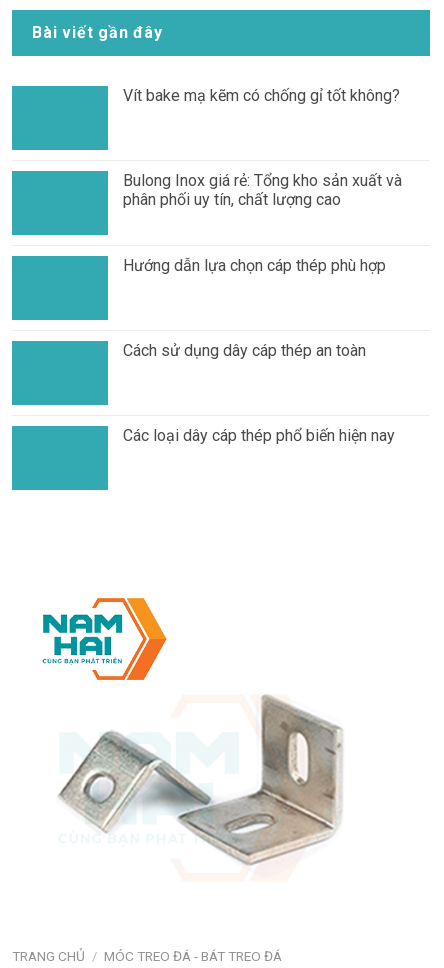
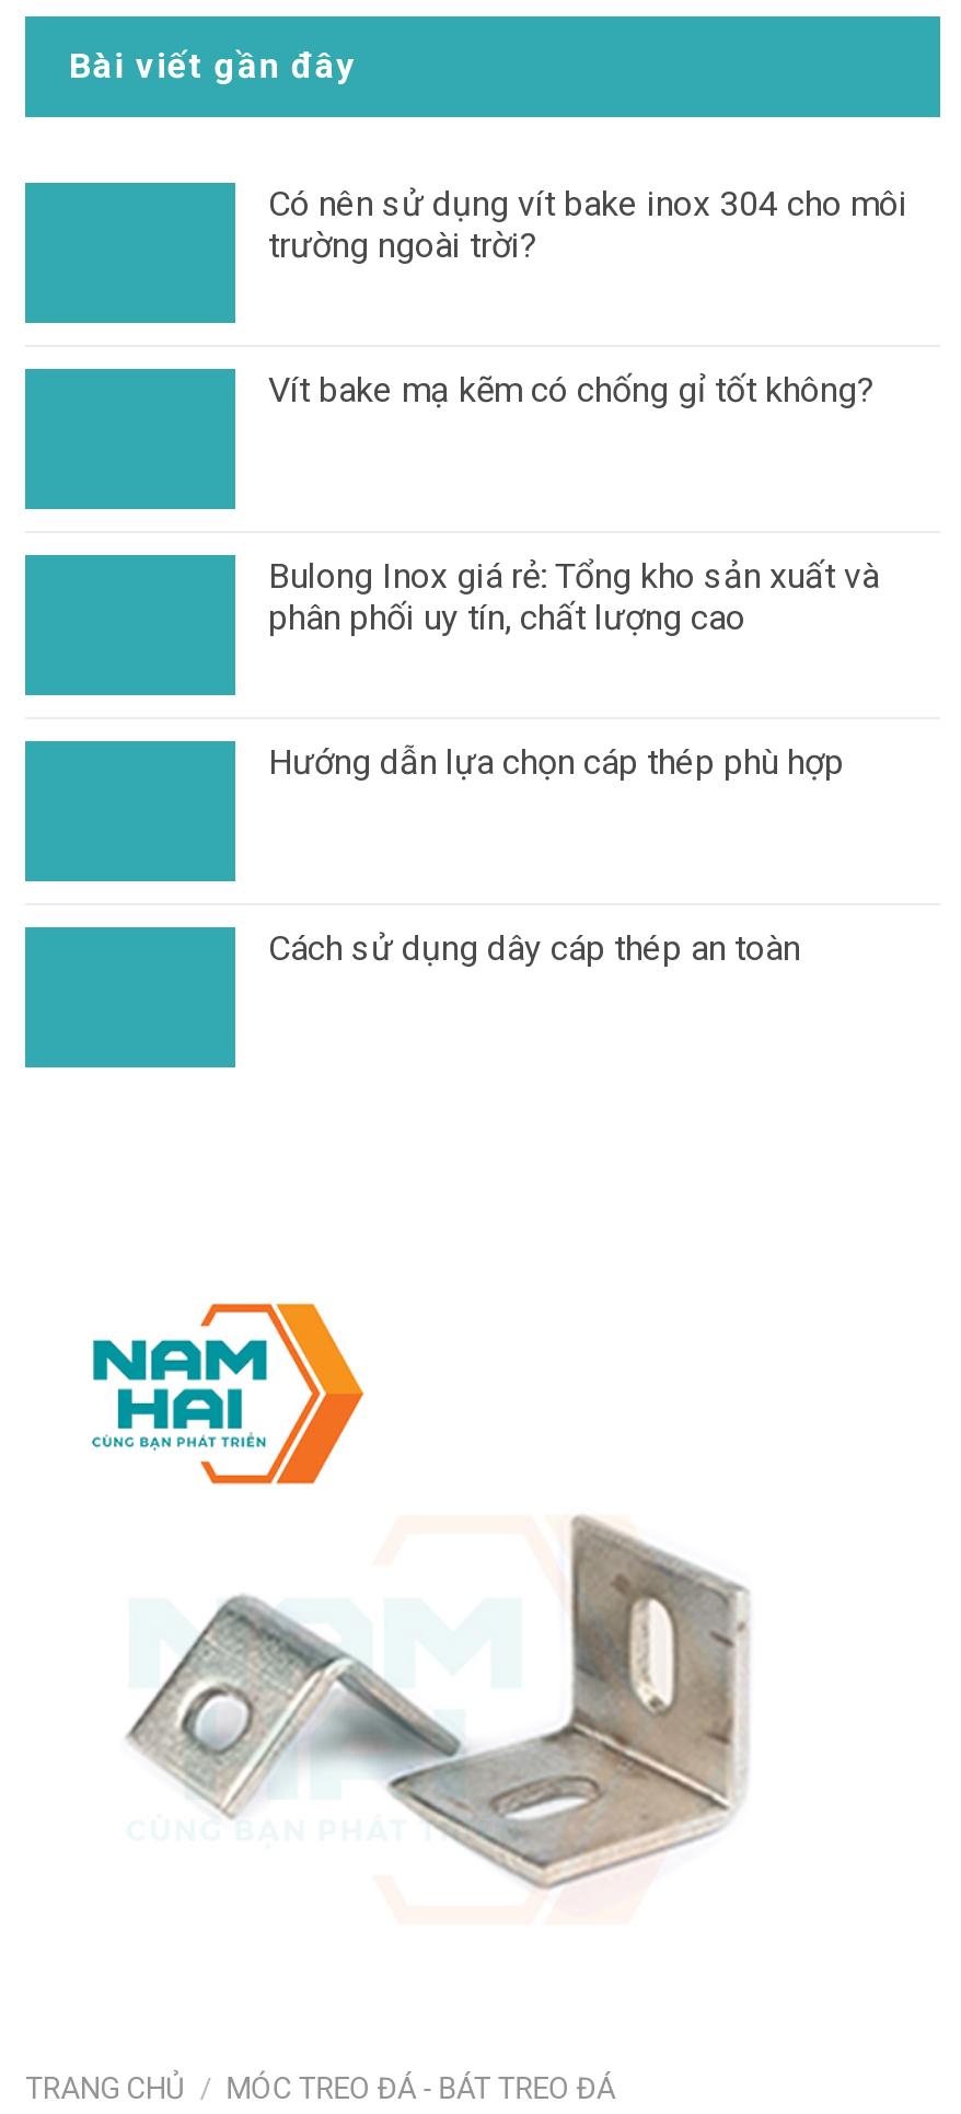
none -> [268,183,907,266] Có nên sử dụng vít bake inox 304 cho môi | trường ngoài trời?
moved [123,86,402,360] -> [268,369,879,969]: Vít bake mạ kẽm có chống gỉ tốt không? | Bulong Inox giá rẻ: Tổng kho sản xuất và | phân phối uy tín, chất lượng cao | Hướng dẫn lựa chọn cáp thép phù hợp | Cách sử dụng dây cáp thép an toàn
[123,426,395,445] Các loại dây cáp thép phổ biến hiện nay -> none

